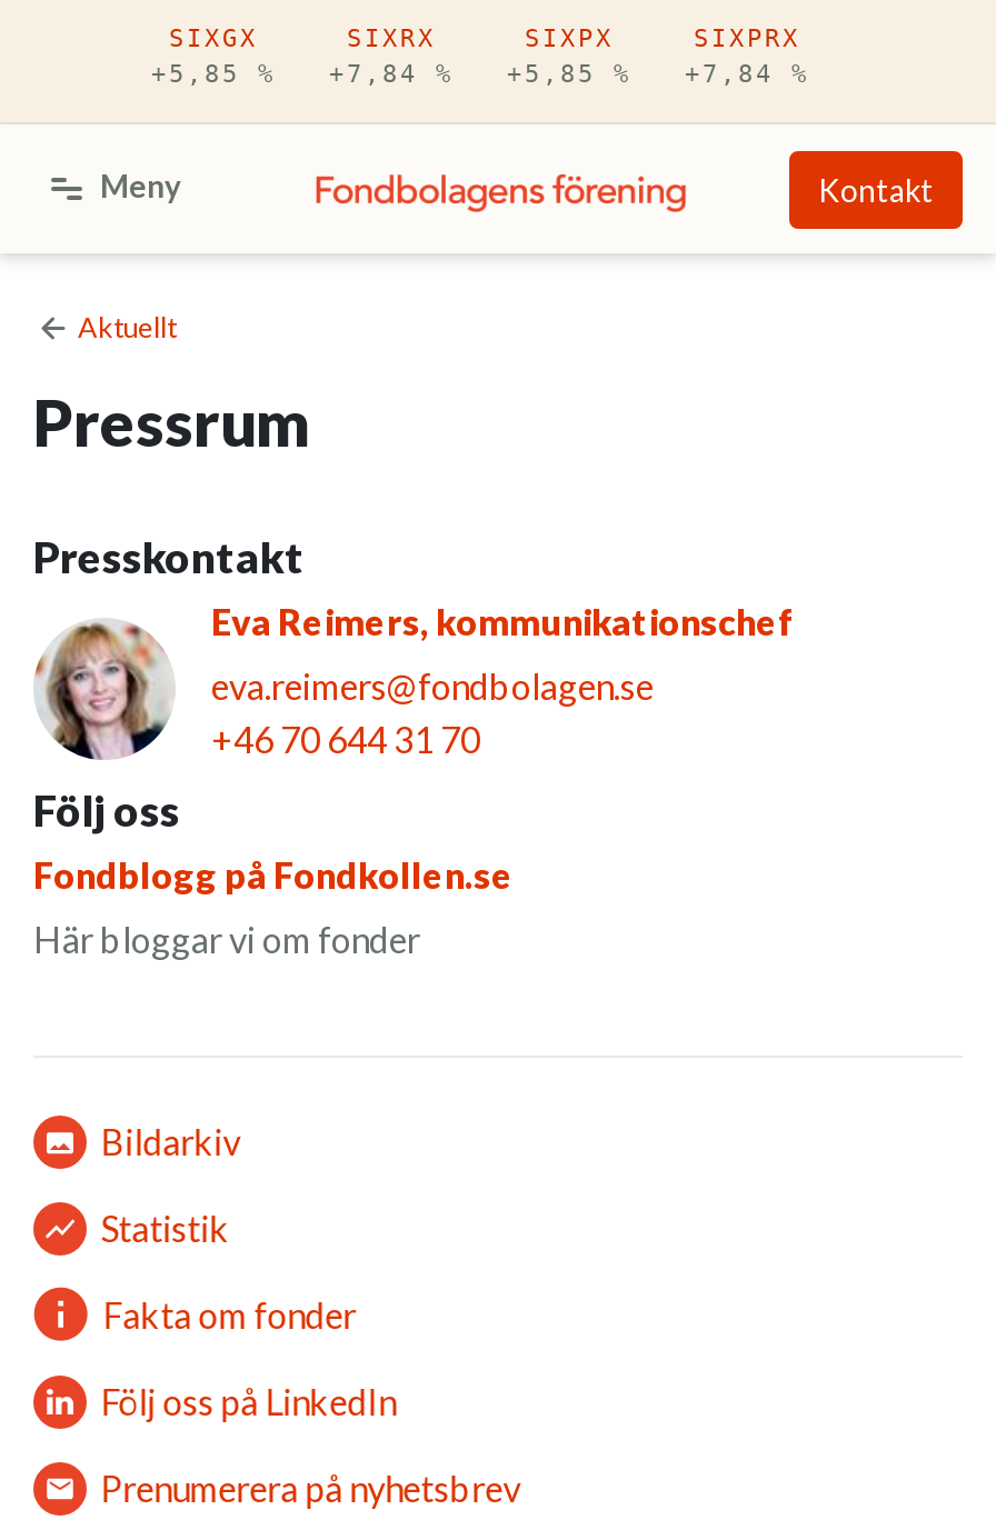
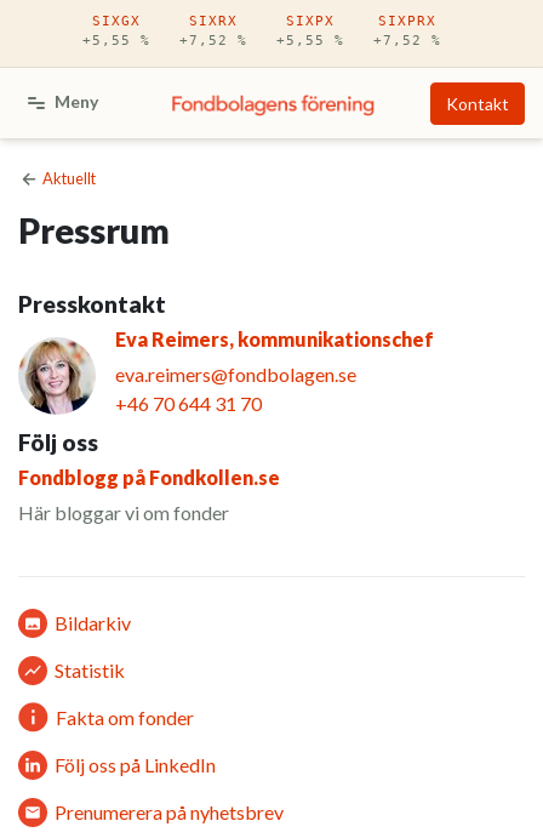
[151,60,276,89] +5,85 % -> [82,33,150,49] +5,55 %
[329,60,454,89] +7,84 % -> [179,33,247,49] +7,52 %
[507,60,631,89] +5,85 % -> [276,33,344,49] +5,55 %
[685,60,809,89] +7,84 % -> [373,33,441,49] +7,52 %

